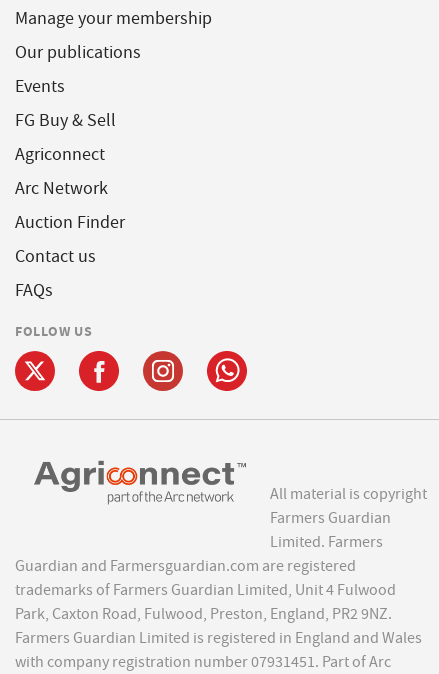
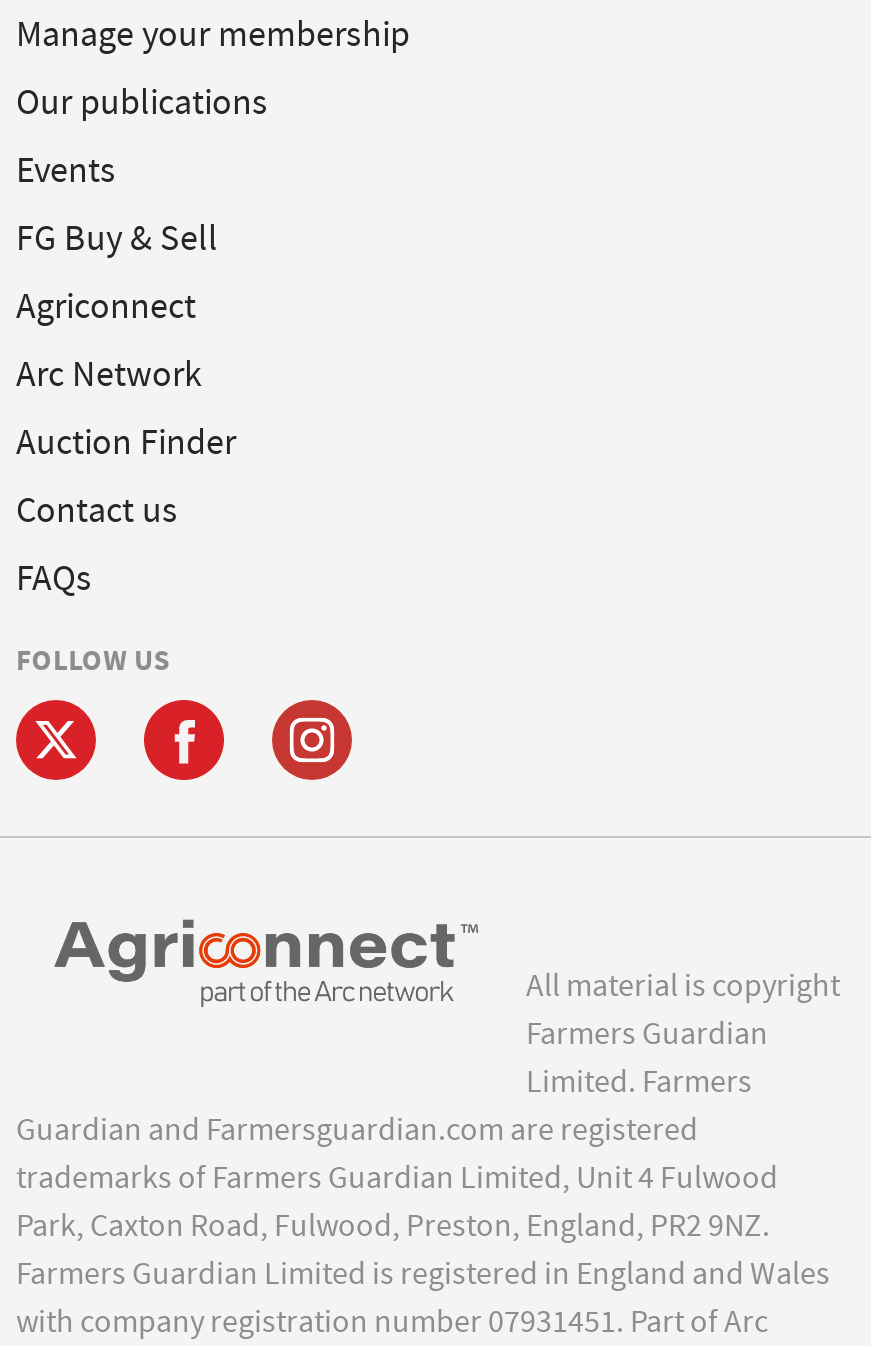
[206,350,248,392] [image] -> none

